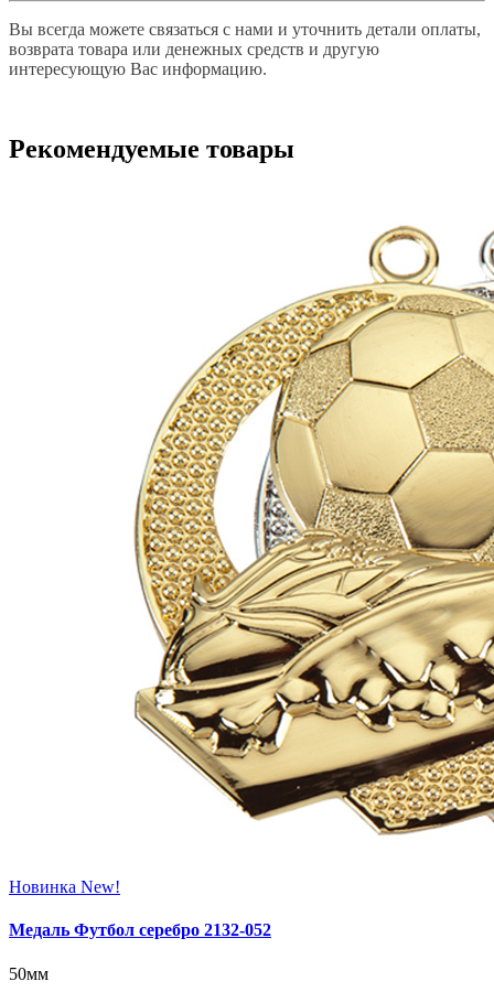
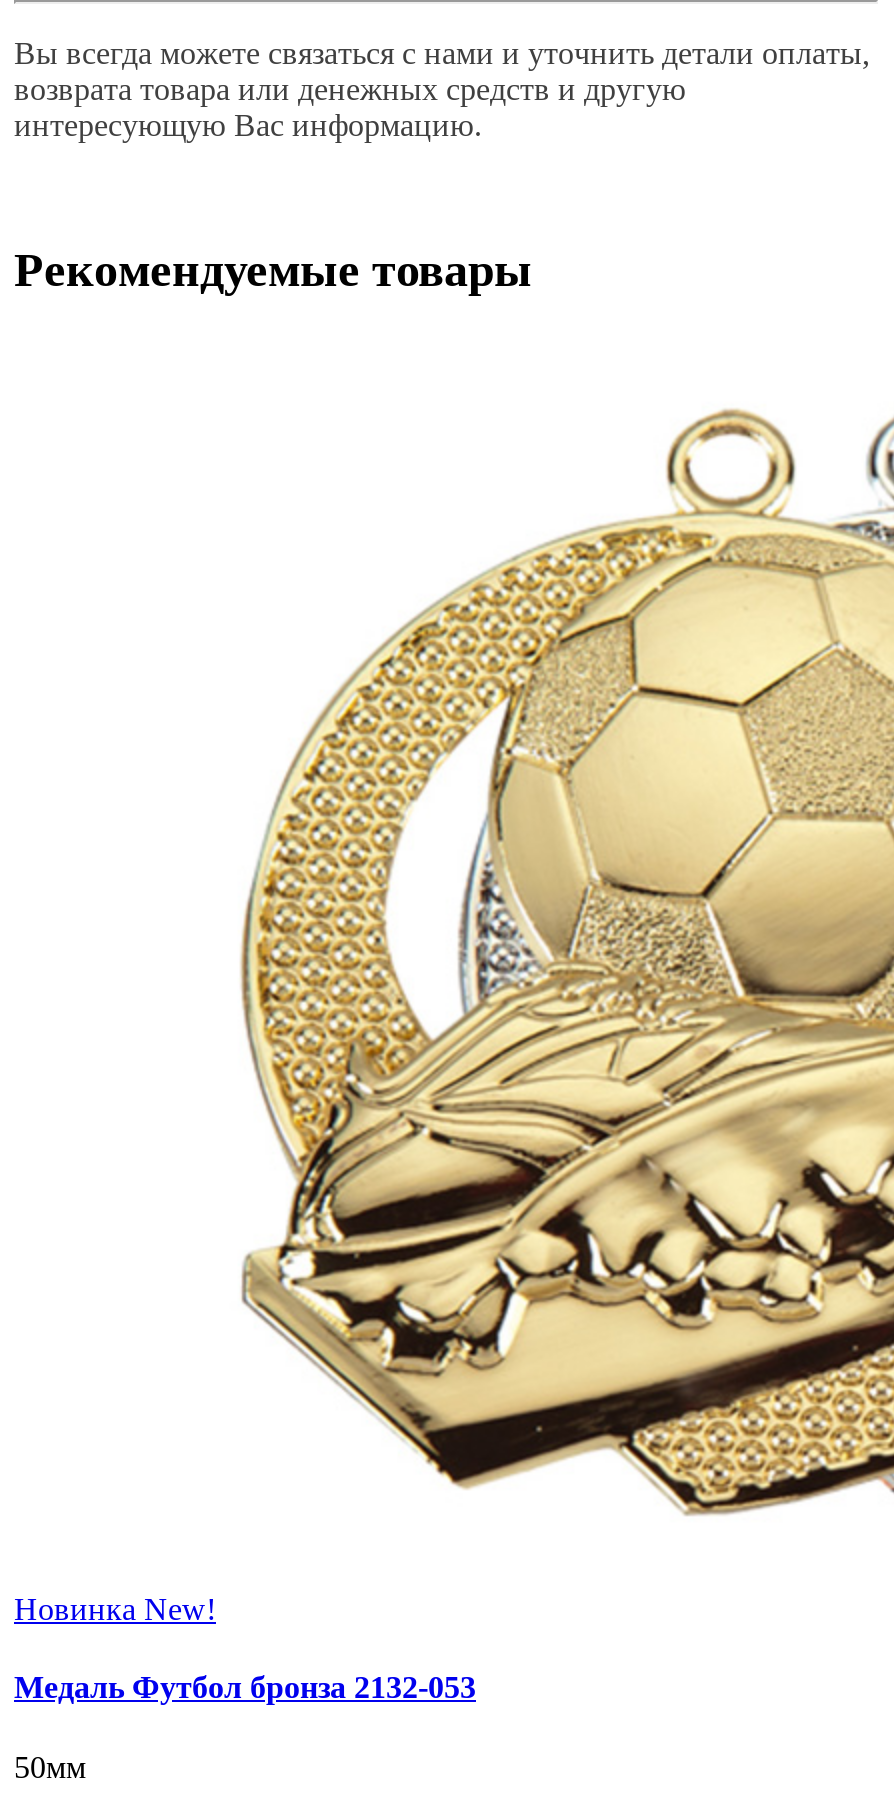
[9,921,271,940] Медаль Футбол серебро 2132-052 -> [14,1671,476,1705] Медаль Футбол бронза 2132-053

